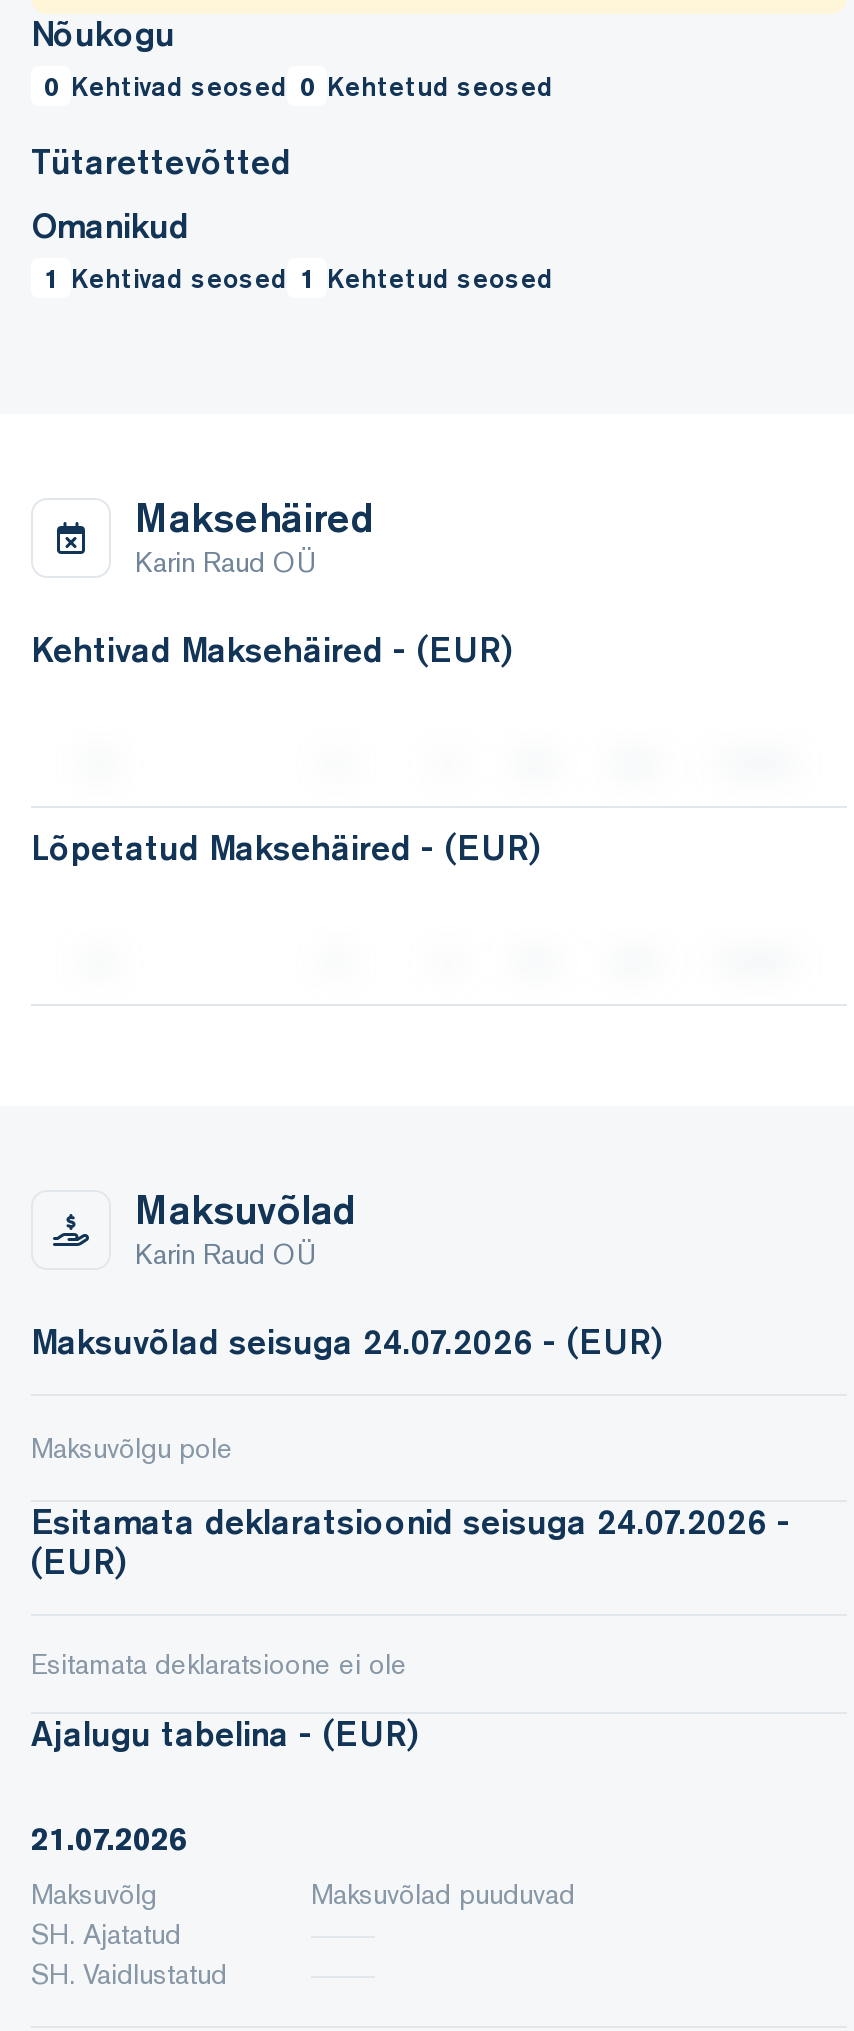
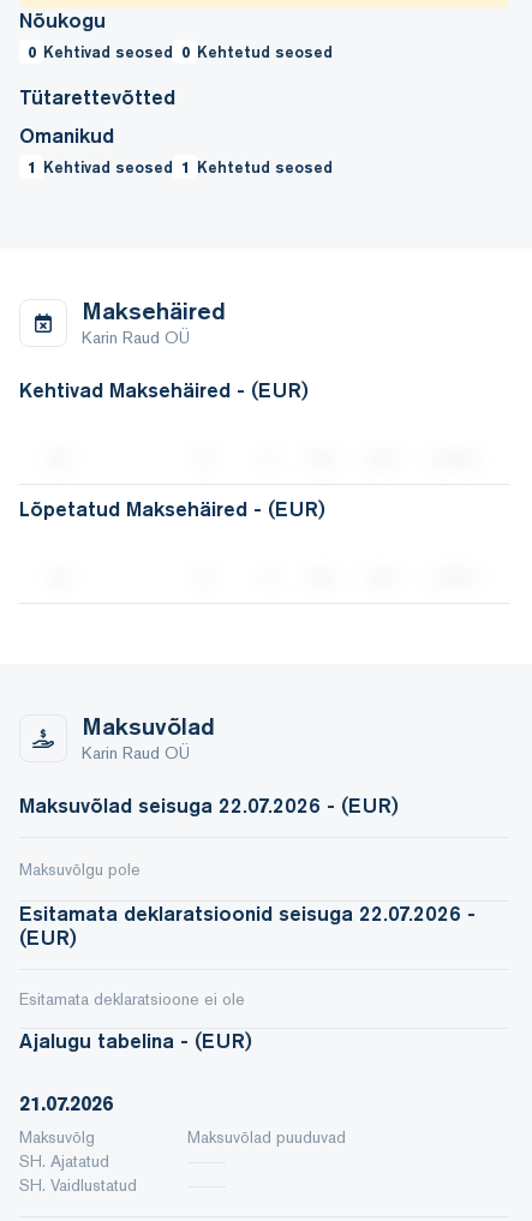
[31,1319,663,1363] Maksuvõlad seisuga 24.07.2026 - (EUR) -> [19,792,399,818] Maksuvõlad seisuga 22.07.2026 - (EUR)
[31,1499,791,1543] Esitamata deklaratsioonid seisuga 24.07.2026 - -> [19,900,476,926] Esitamata deklaratsioonid seisuga 22.07.2026 -

